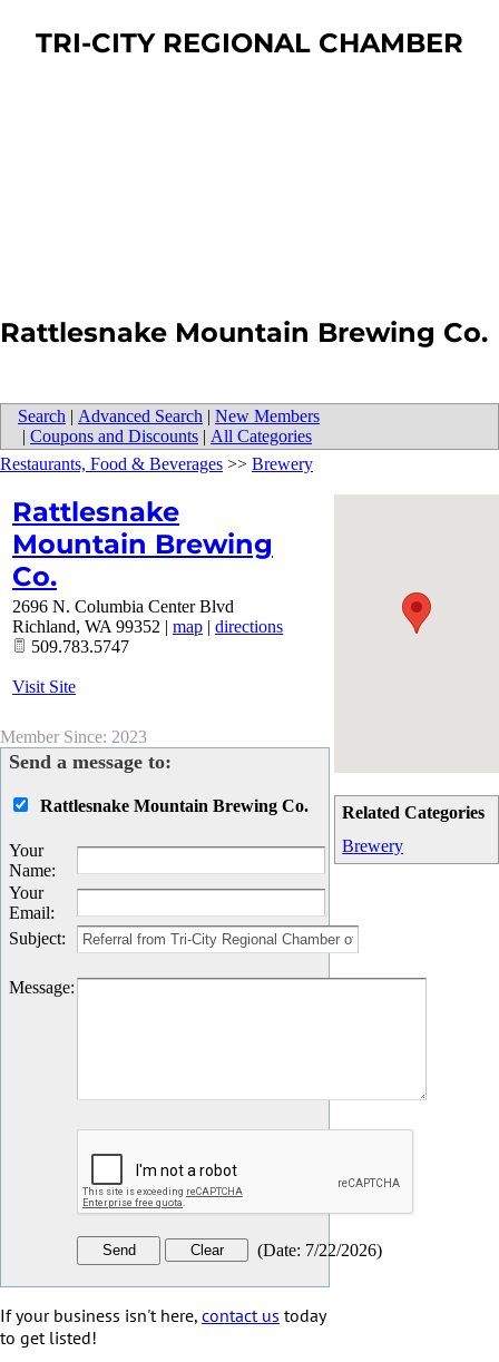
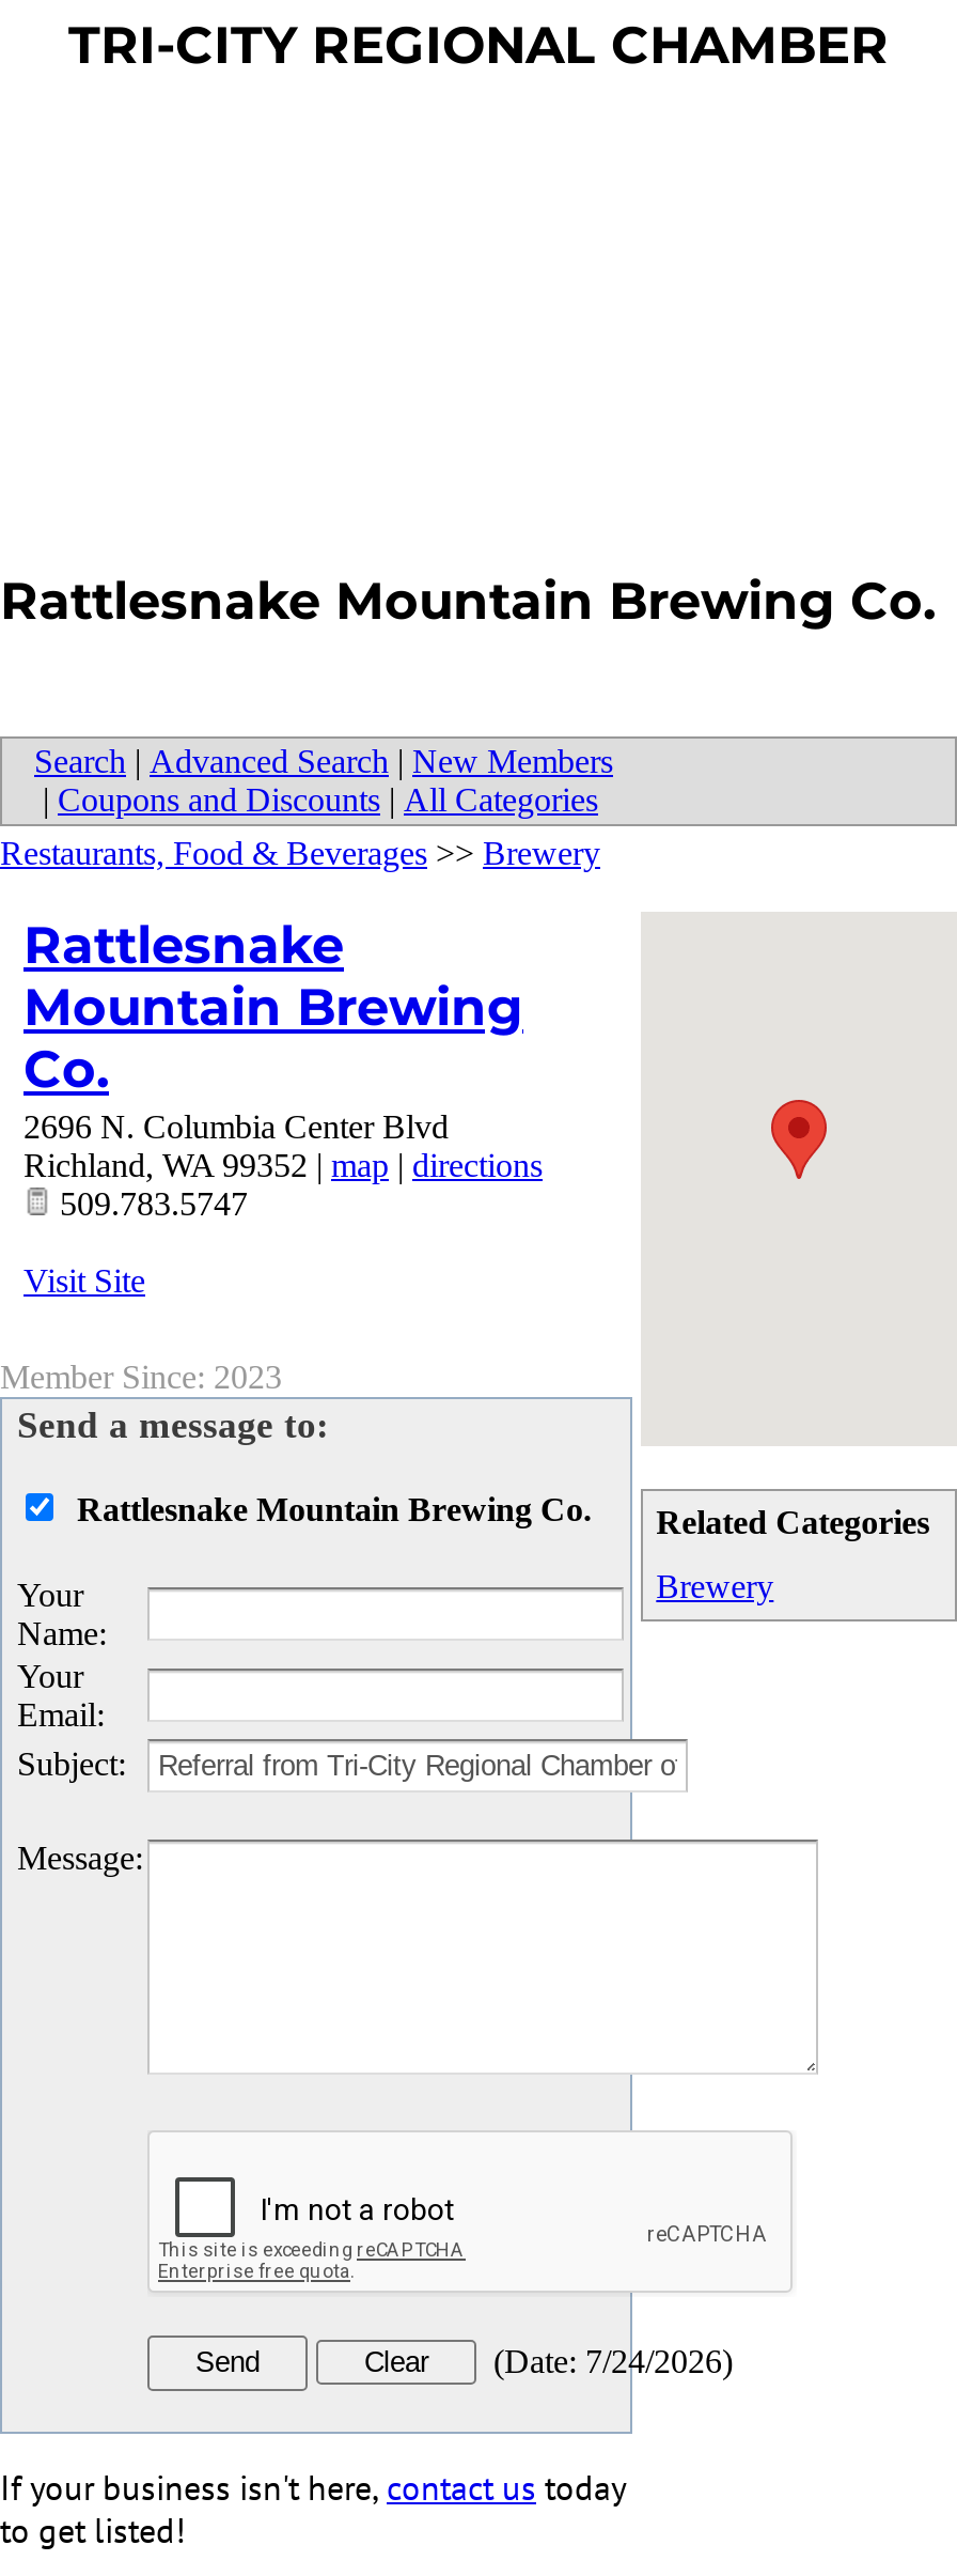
[248,1240,382,1259] (Date: 7/22/2026) -> [476,2343,733,2379] (Date: 7/24/2026)

